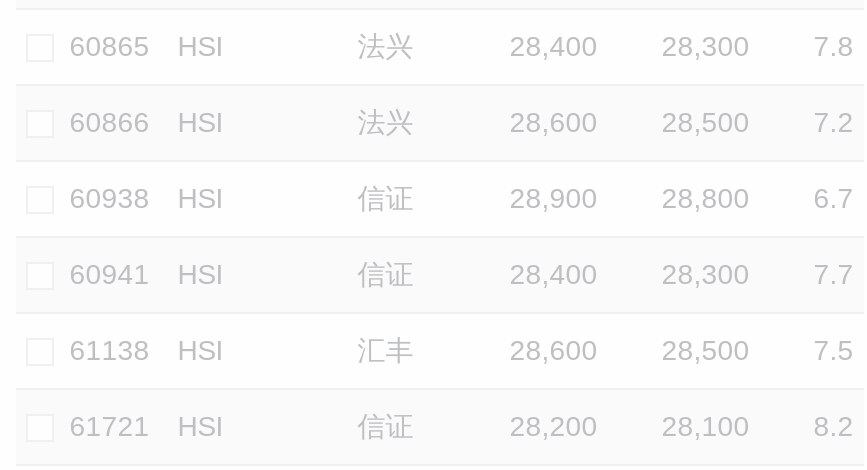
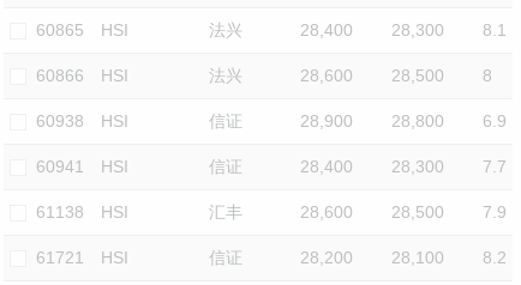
[510,30,854,62] 28,400 28,300 7.8 -> [300,20,506,40] 28,400 28,300 8.1
[510,106,854,138] 28,600 28,500 7.2 -> [300,66,492,85] 28,600 28,500 8
[510,182,854,214] 28,900 28,800 6.7 -> [300,111,506,131] 28,900 28,800 6.9
[510,334,854,366] 28,600 28,500 7.5 -> [300,202,506,222] 28,600 28,500 7.9

